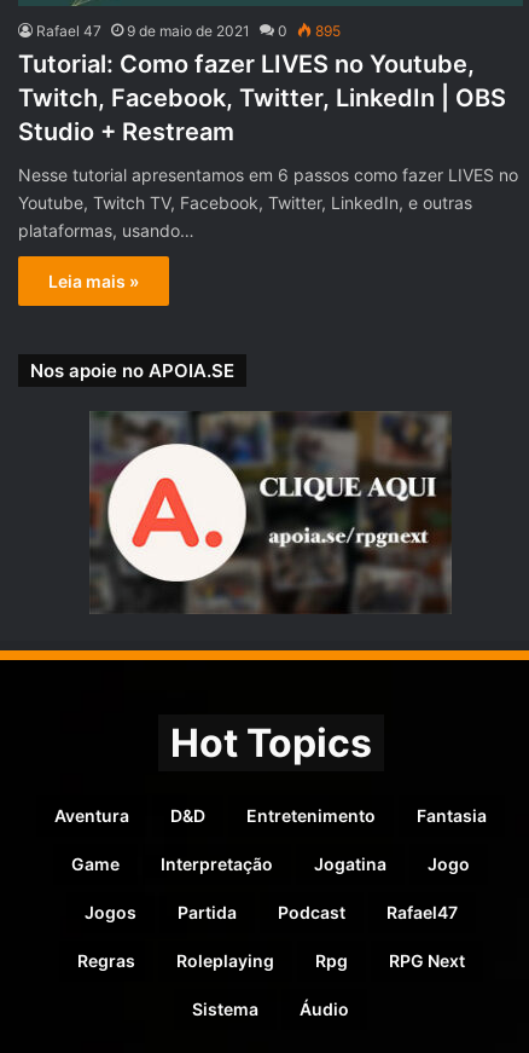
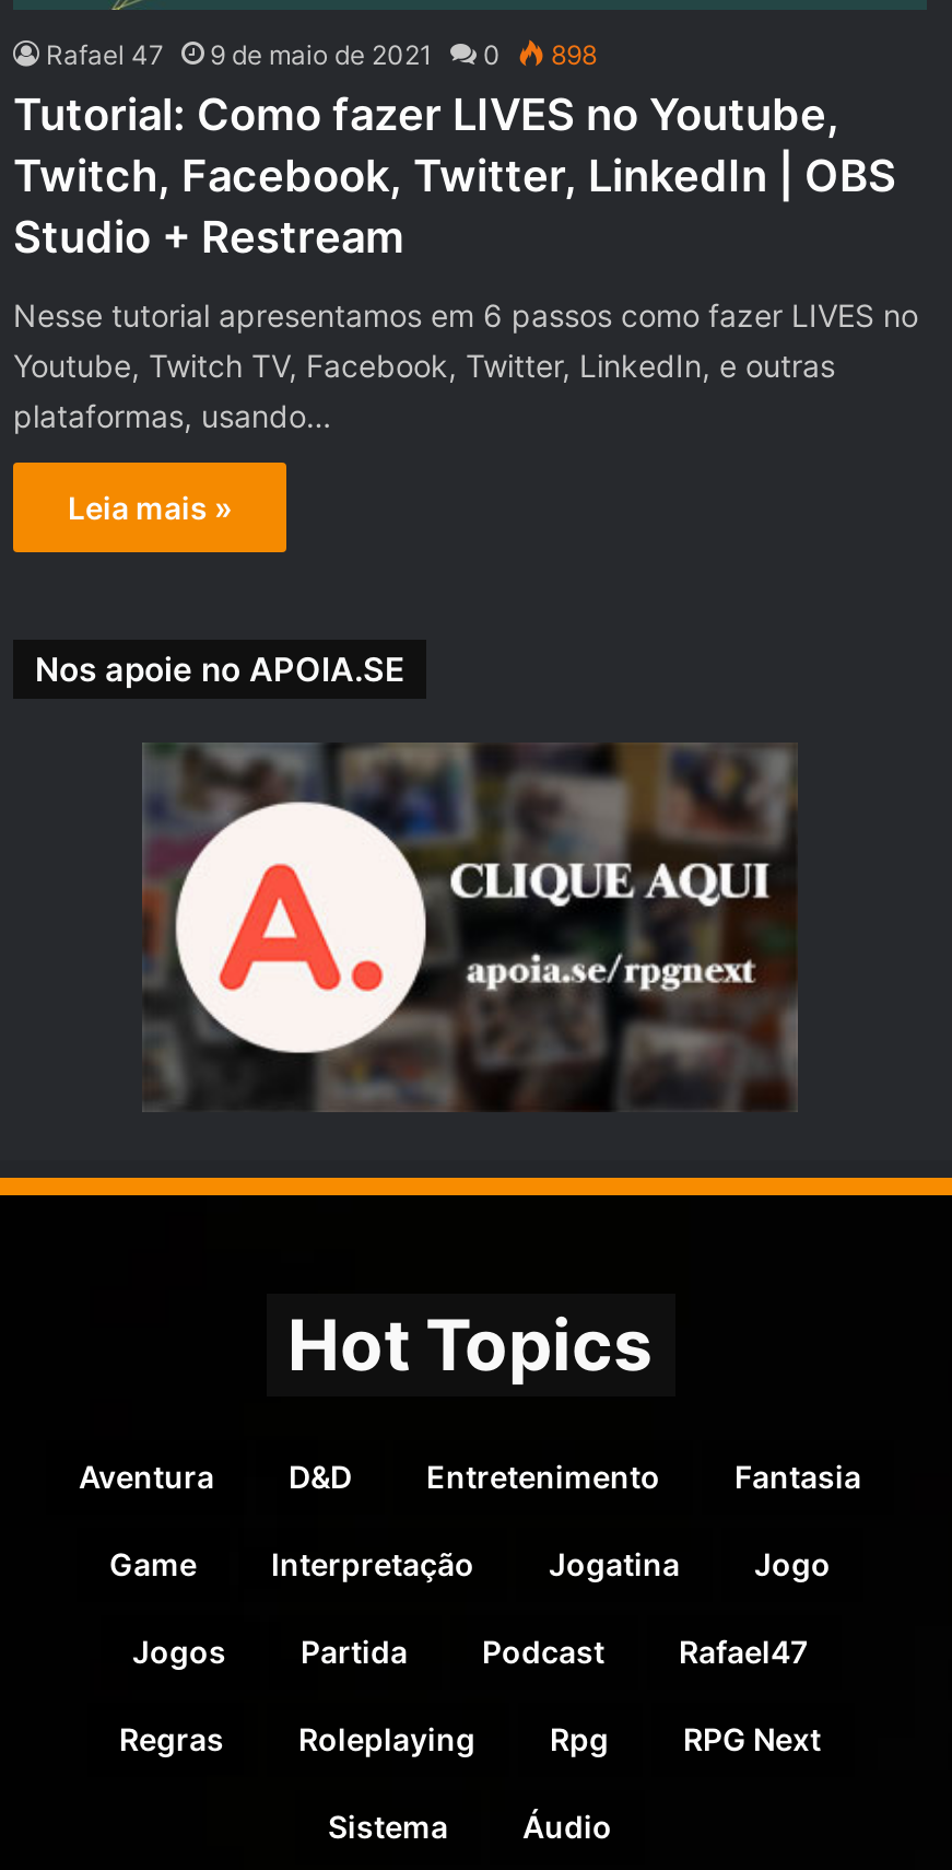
[36,22,341,40] Rafael 47 9 de maio de 2021 0 895 -> [46,39,597,72] Rafael 47 9 de maio de 2021 0 898

